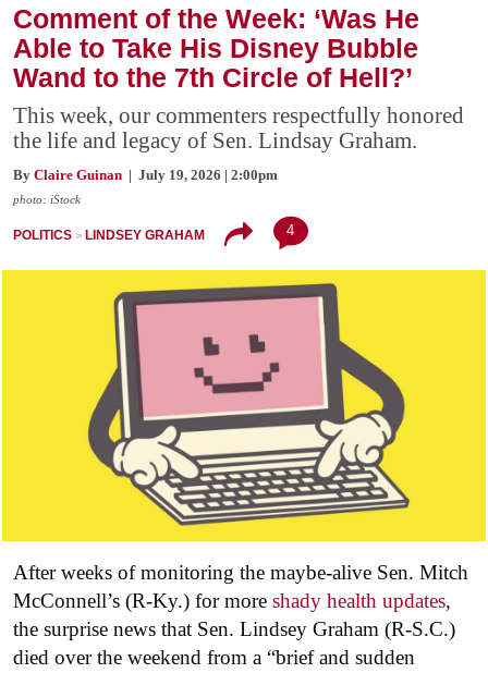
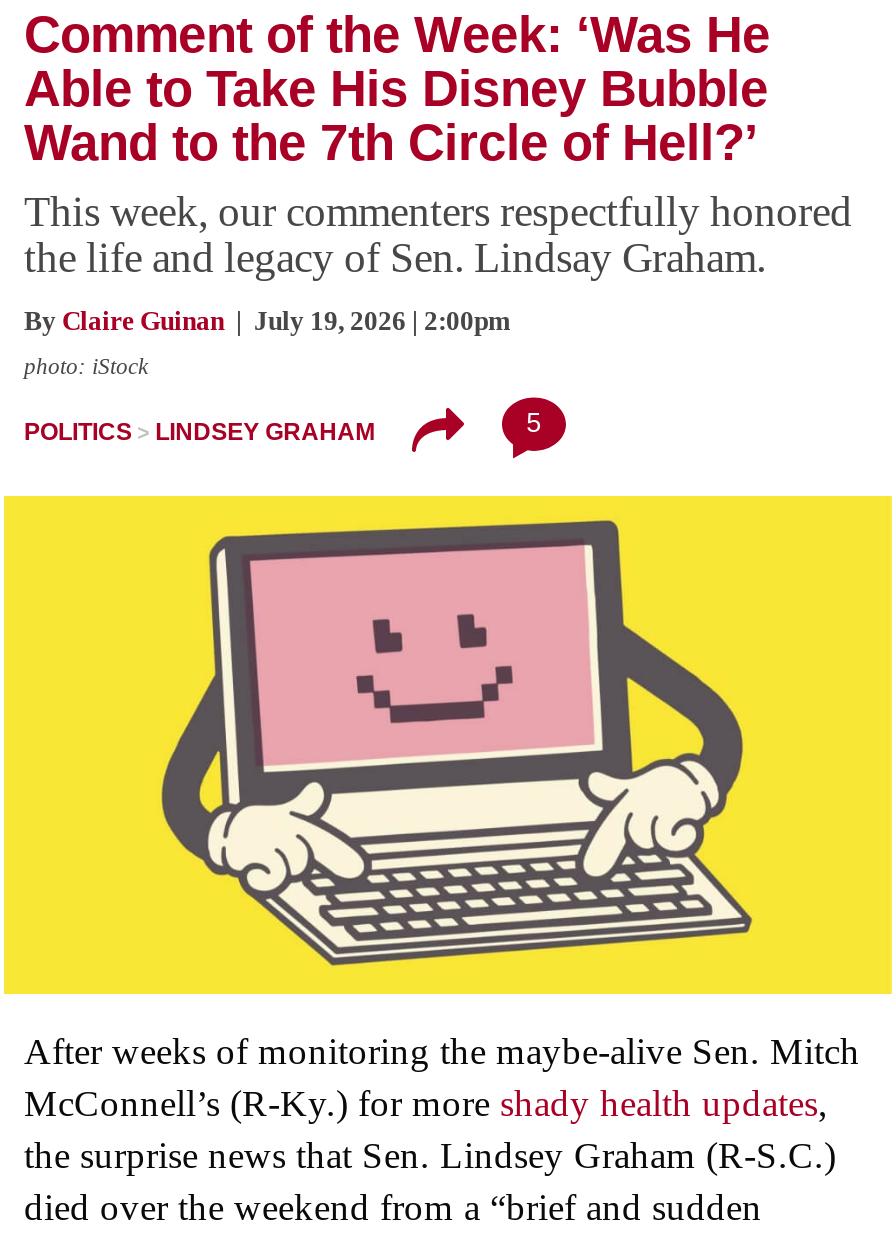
[287,222,294,238] 4 -> [526,408,540,438] 5

